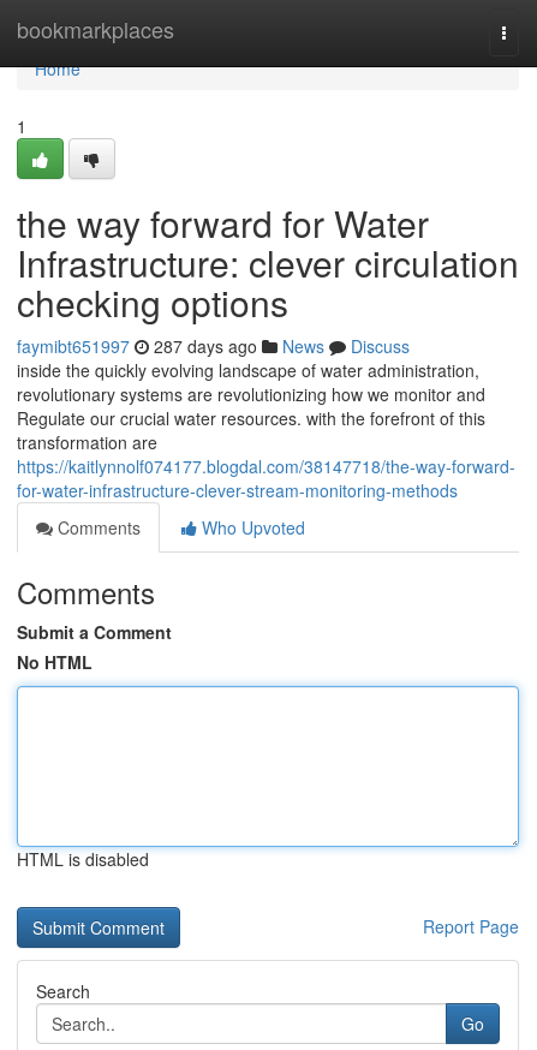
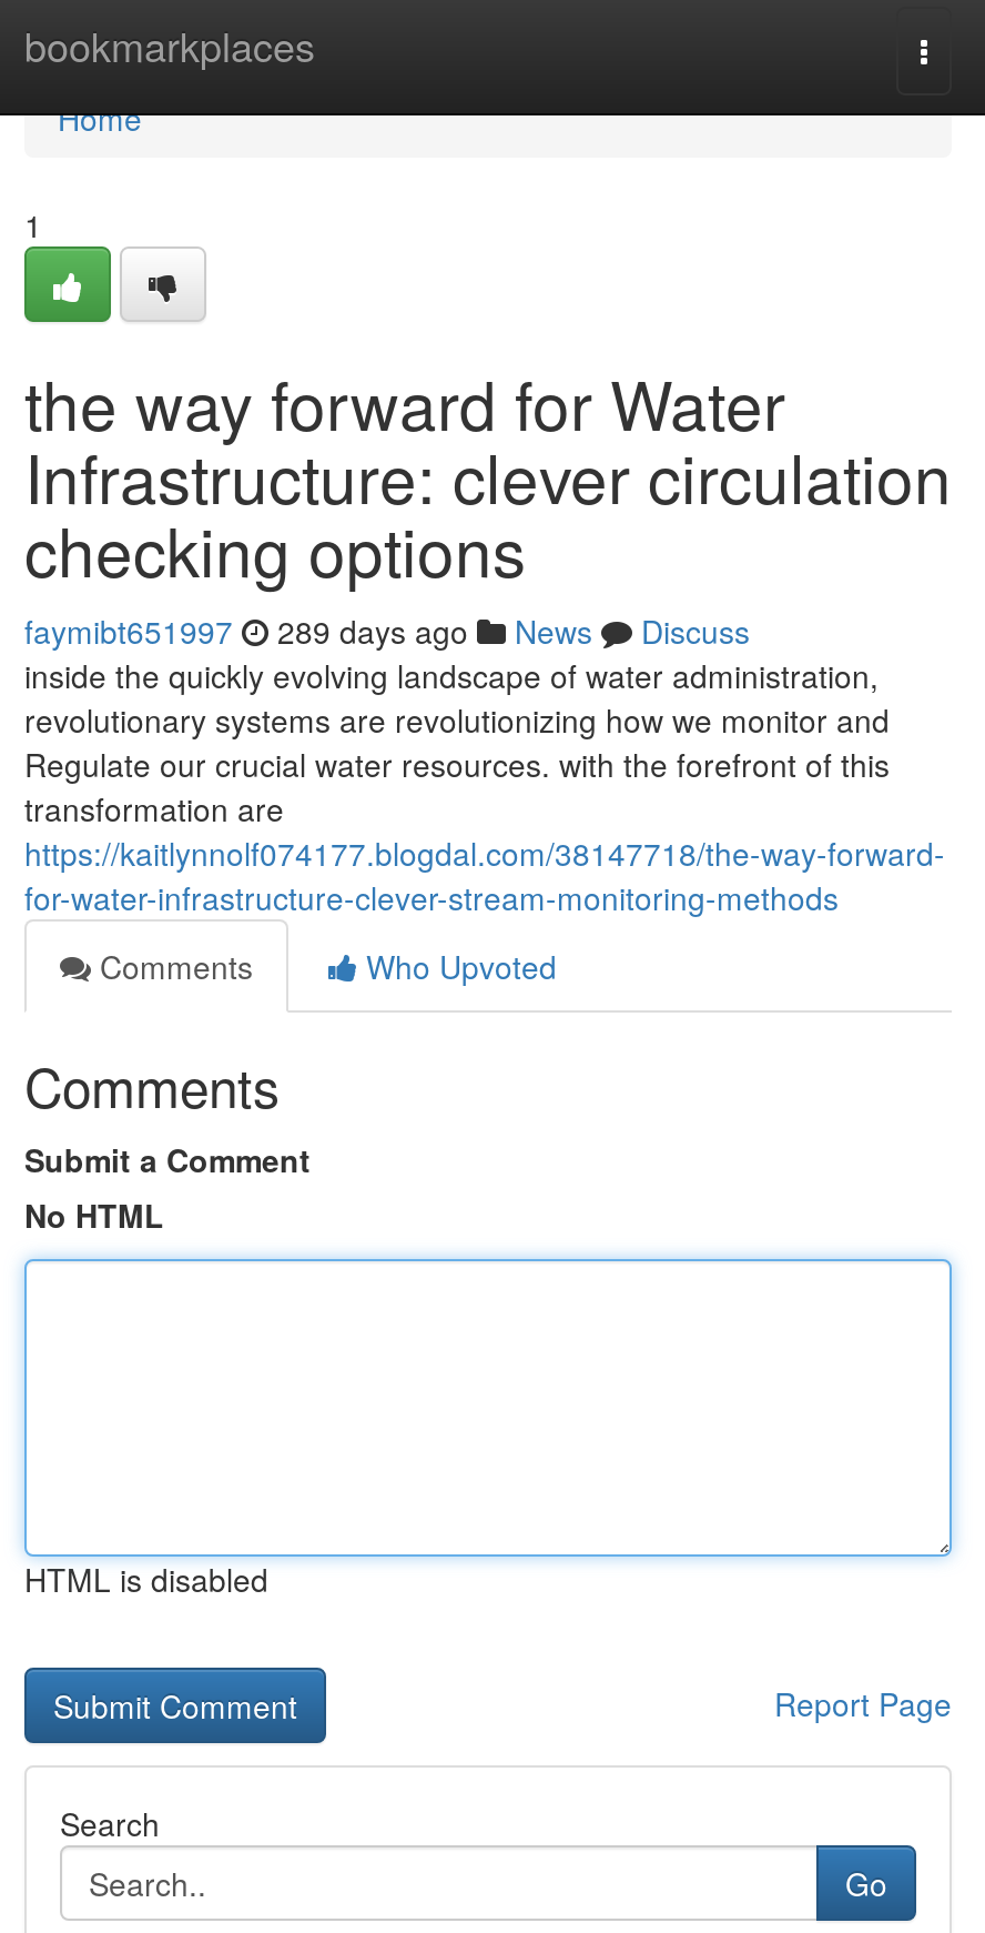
[17,334,410,358] faymibt651997 287 days ago News Discuss -> [24,608,750,653] faymibt651997 289 days ago News Discuss

